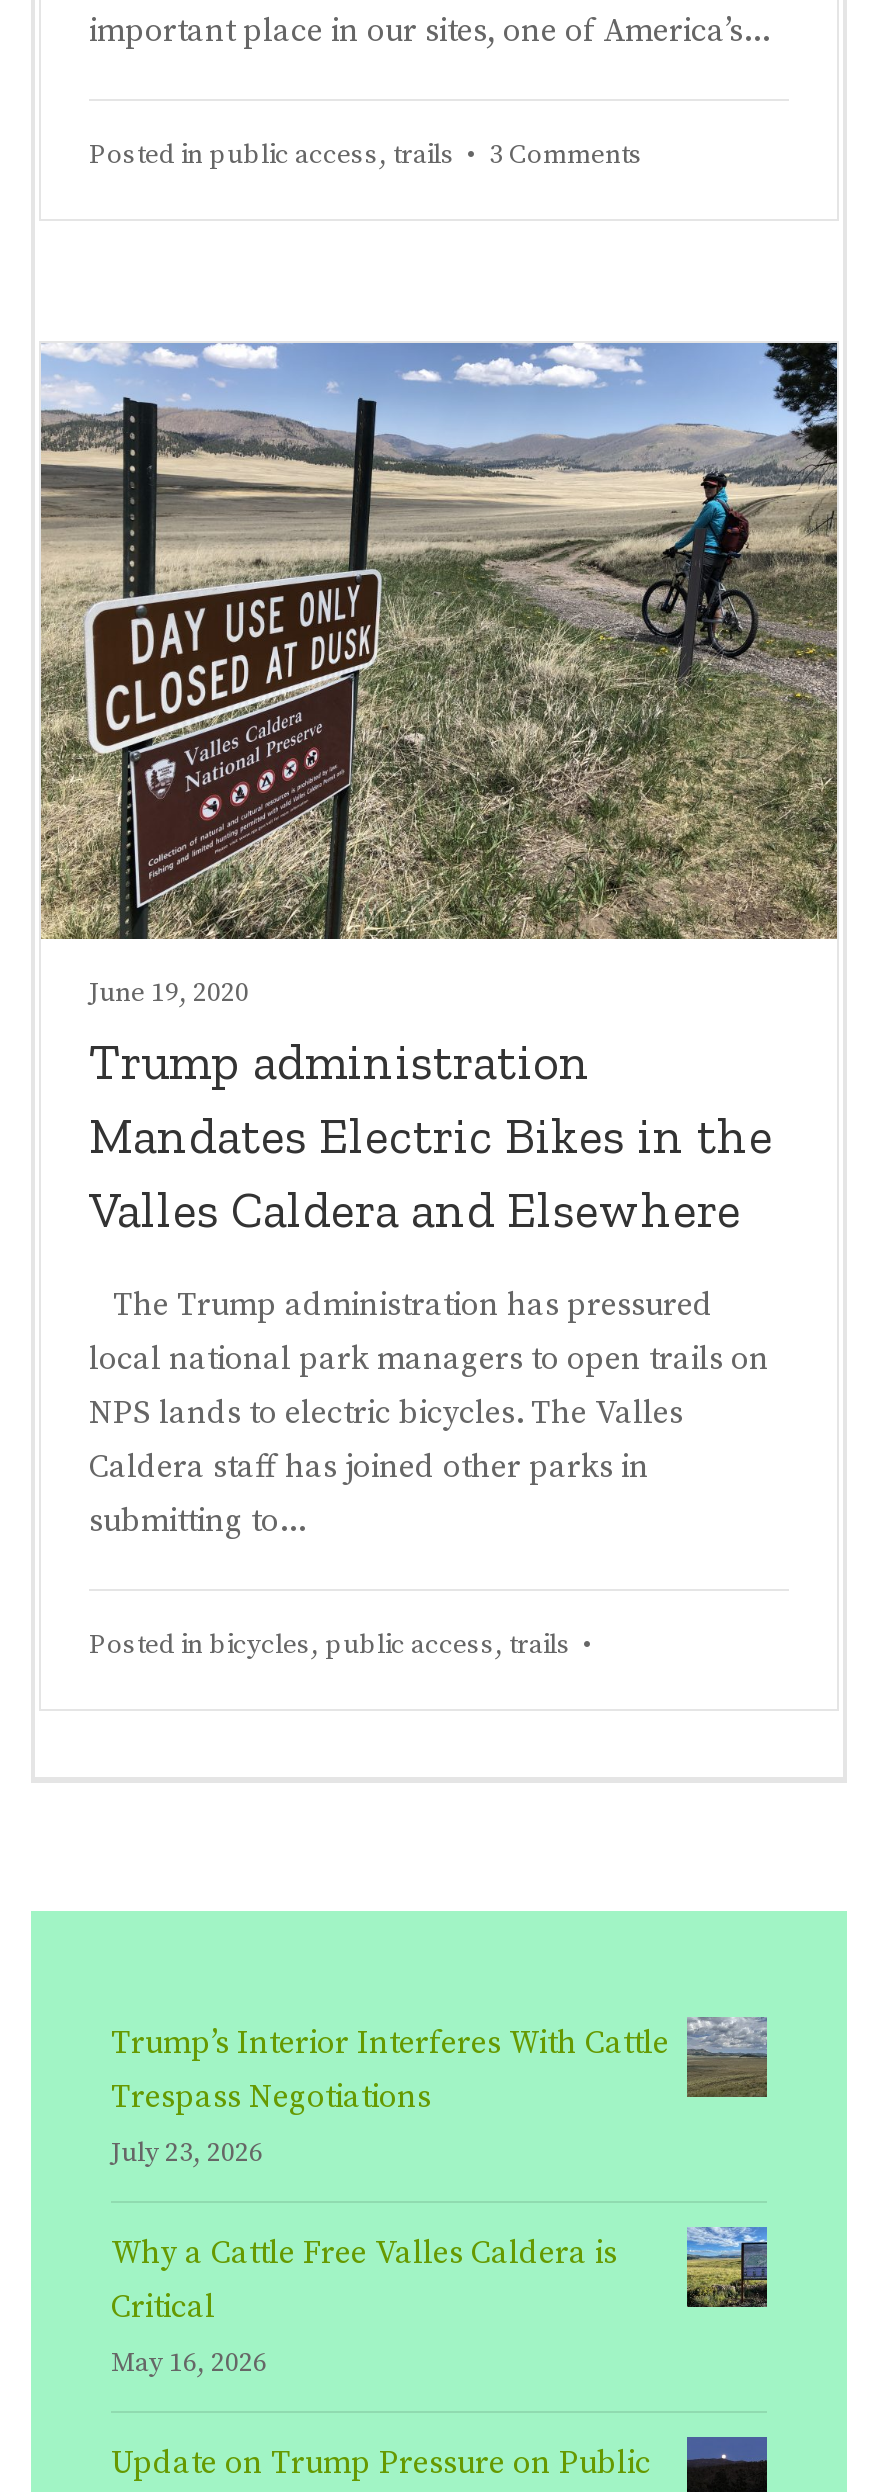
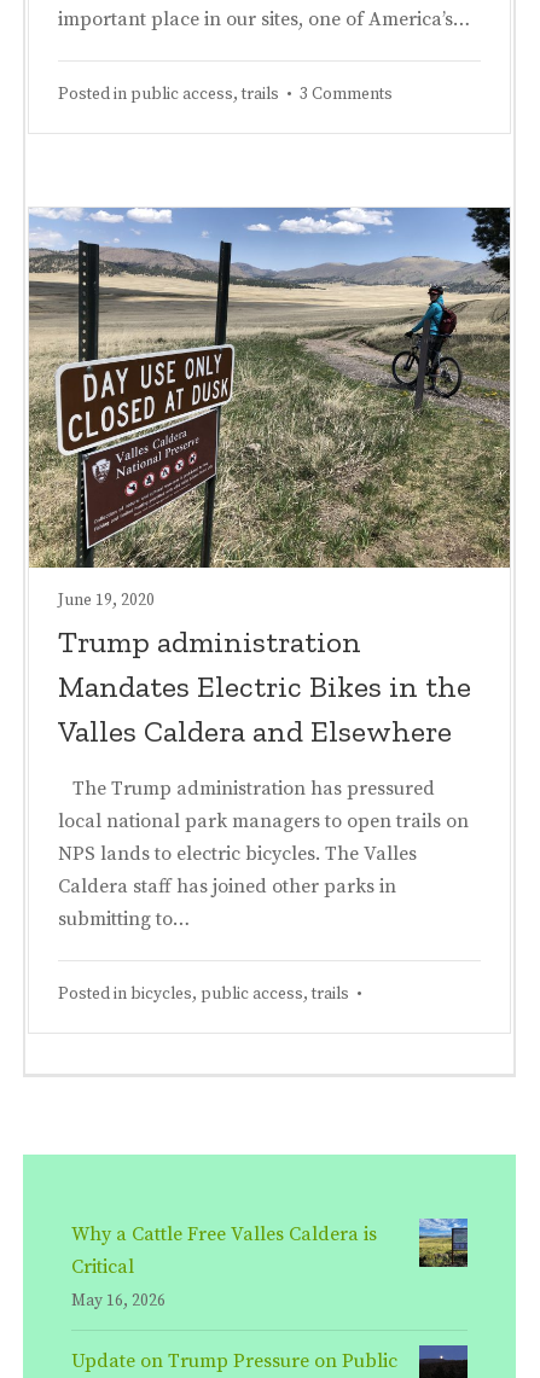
[111,2015,767,2171] [image] | Trump’s Interior Interferes With Cattle | Trespass Negotiations | July 23, 2026 -> none

